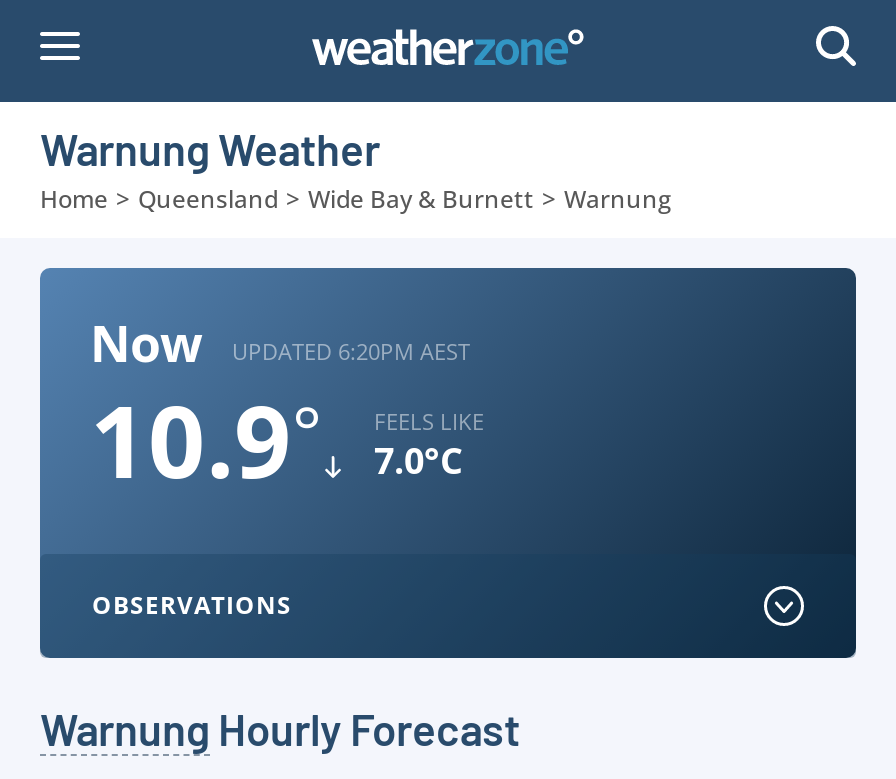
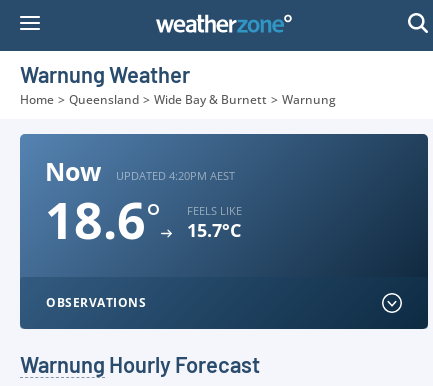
[232,335,470,365] UPDATED 6:20PM AEST -> [116,167,235,182] UPDATED 4:20PM AEST
[90,372,322,508] 10.9° -> [45,186,161,254] 18.6°
[374,436,462,484] 7.0°C -> [187,218,241,242] 15.7°C

